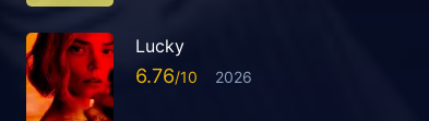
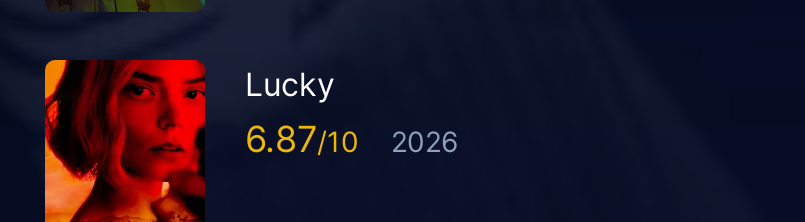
[135,64,175,87] 6.76 -> [245,118,317,160] 6.87

